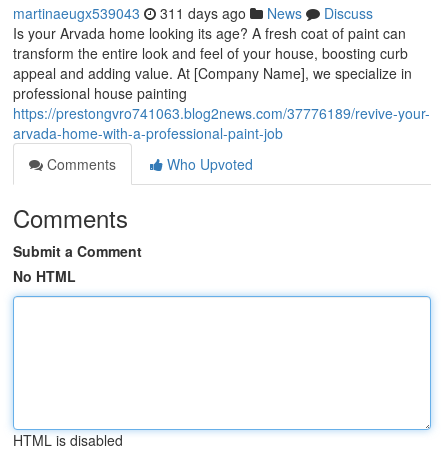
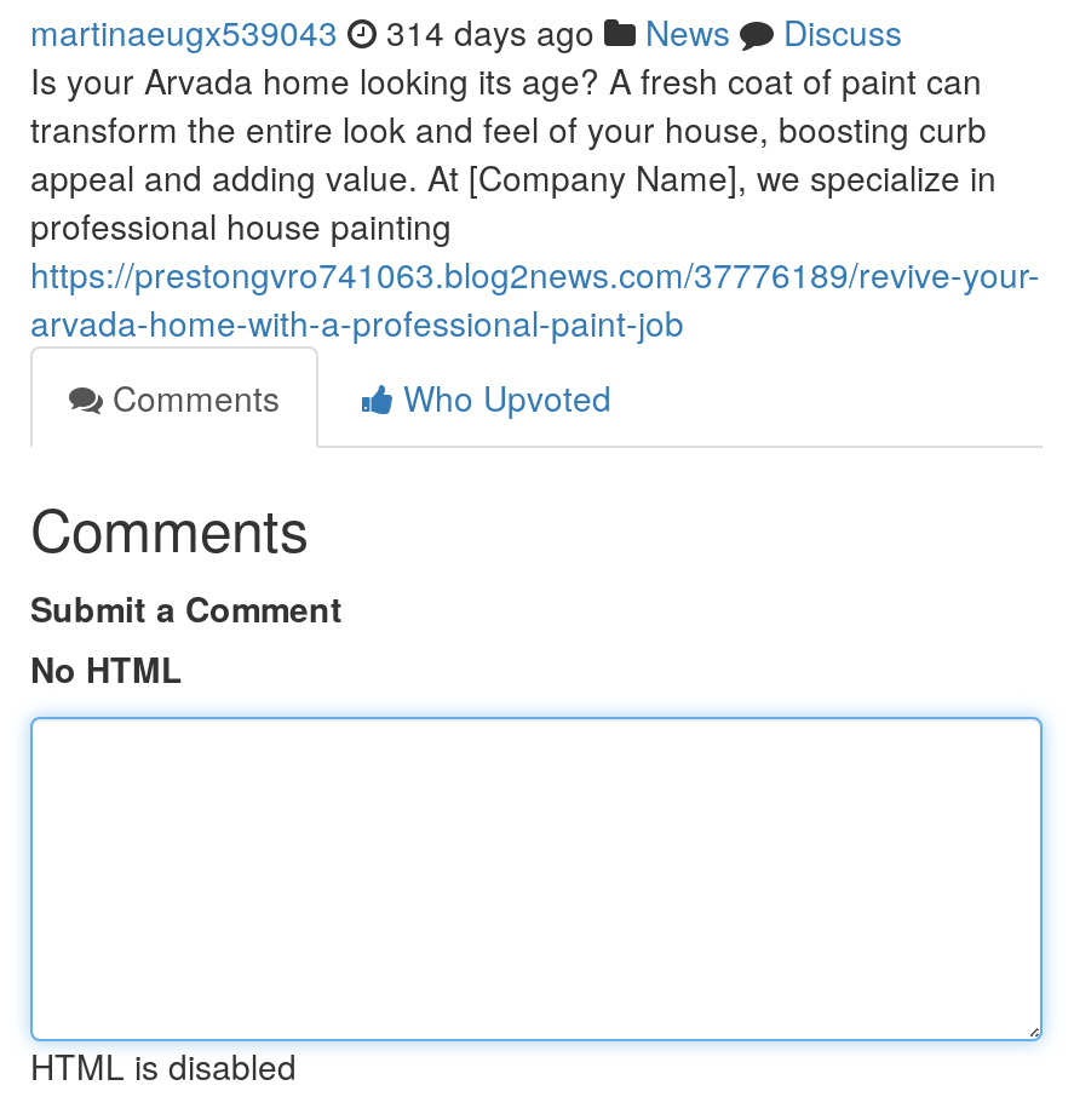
[13,3,373,23] martinaeugx539043 311 days ago News Discuss -> [30,7,902,56] martinaeugx539043 314 days ago News Discuss

